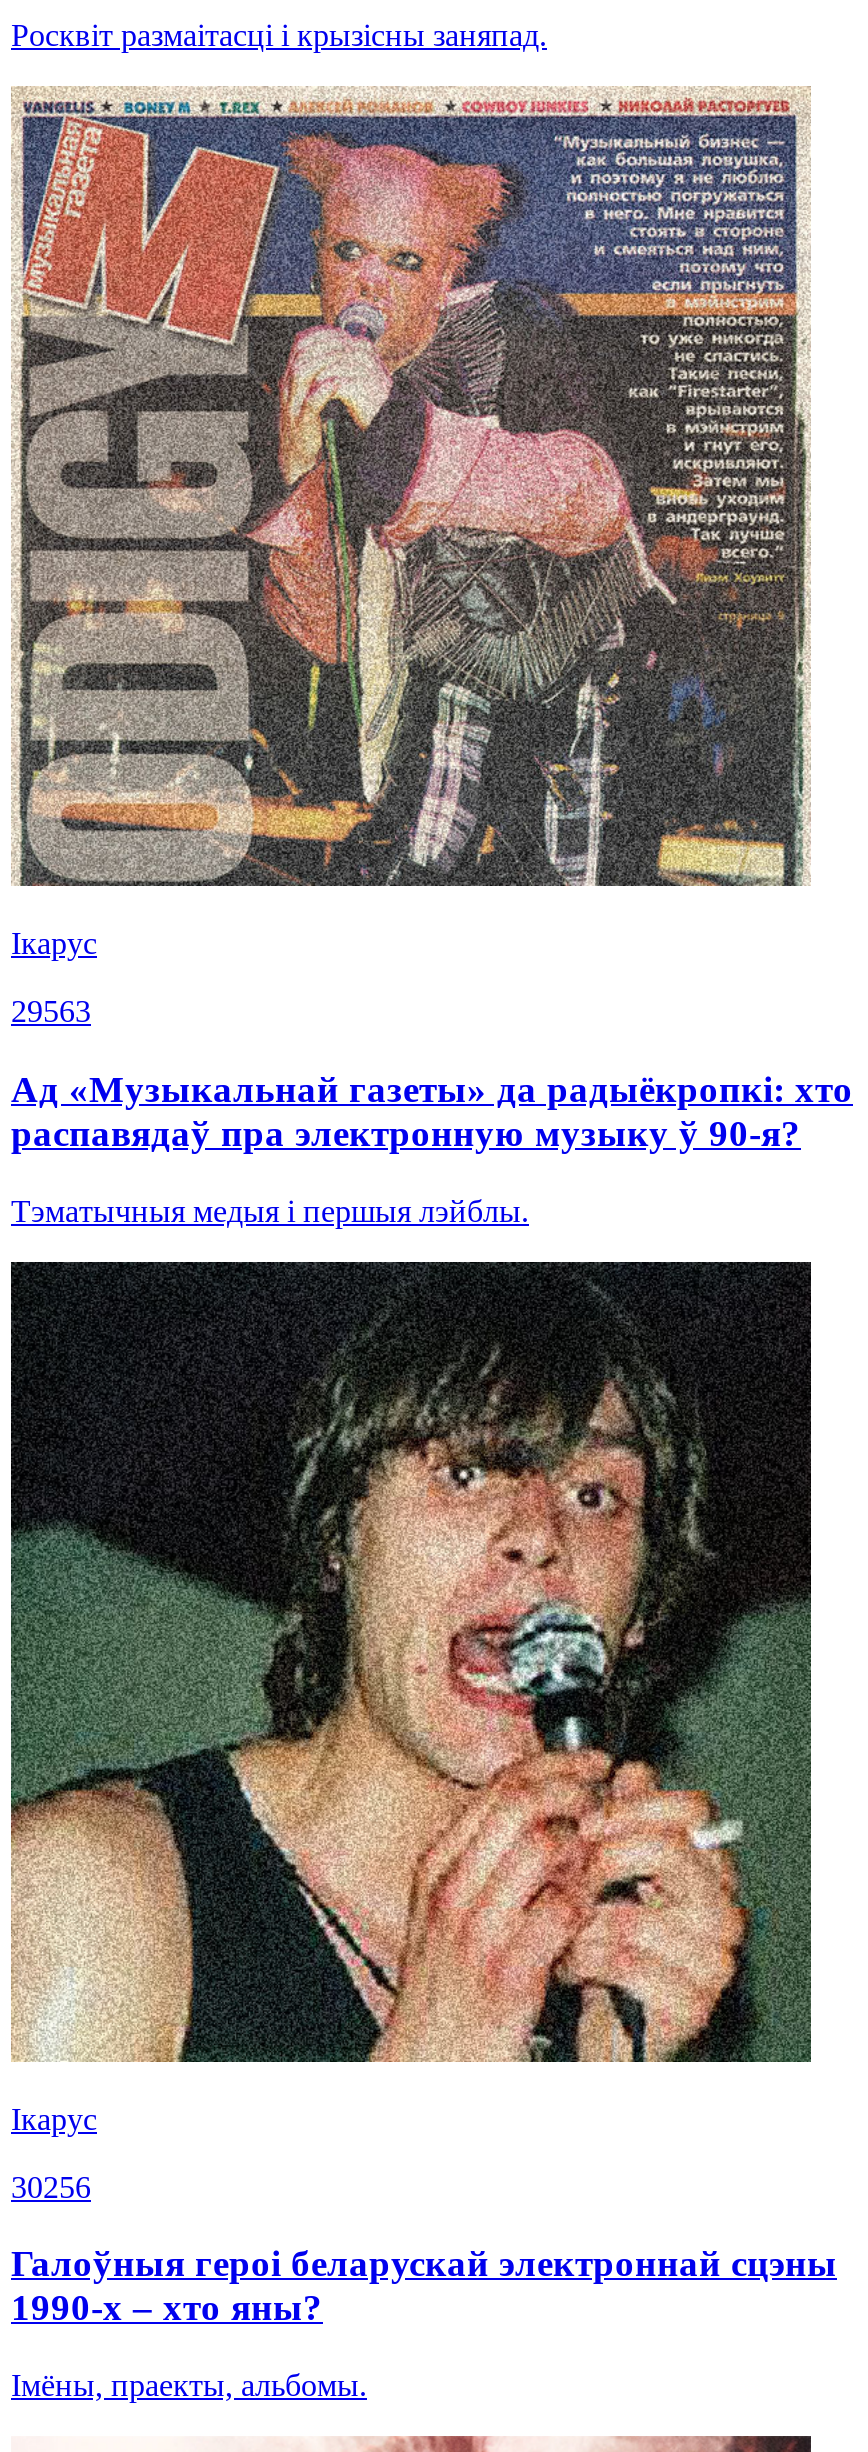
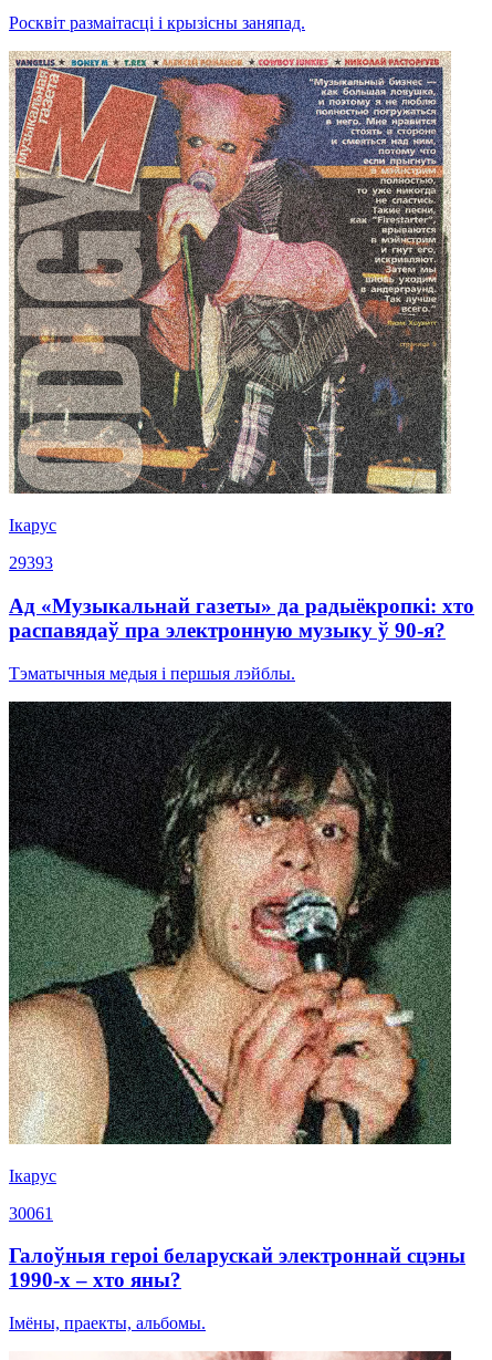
[11,994,91,1028] 29563 -> [9,554,53,572] 29393
[11,2169,91,2203] 30256 -> [9,1204,53,1222] 30061

